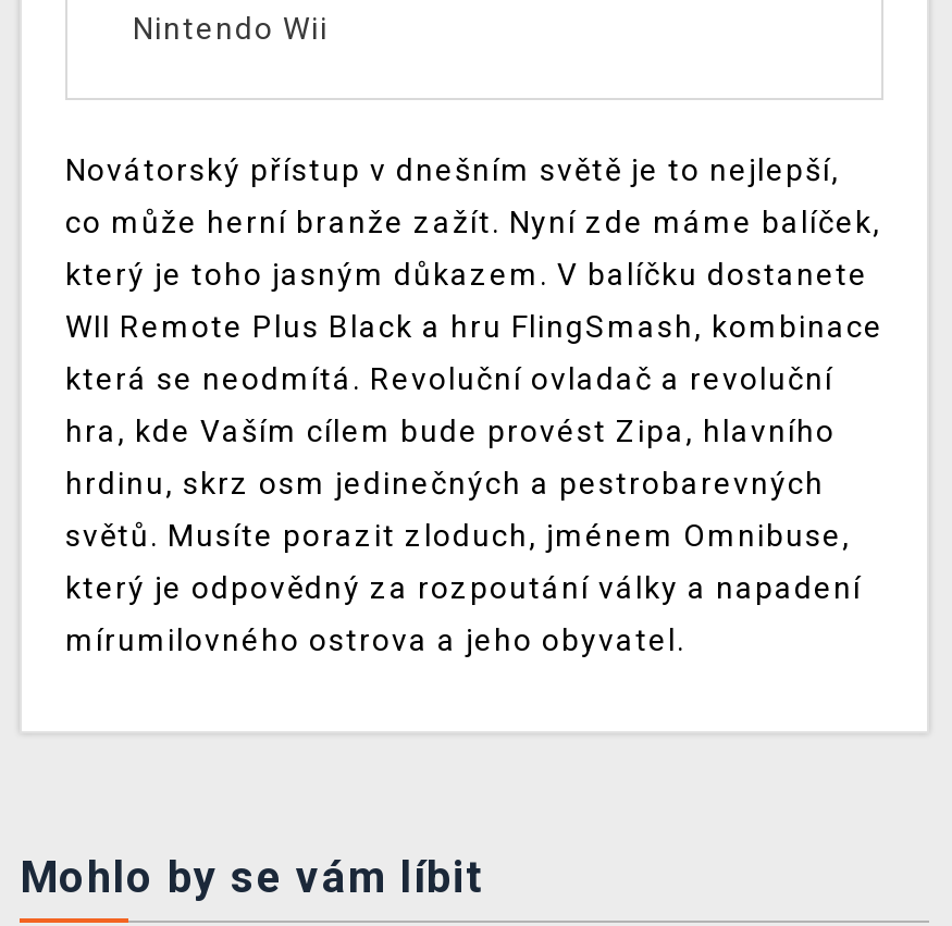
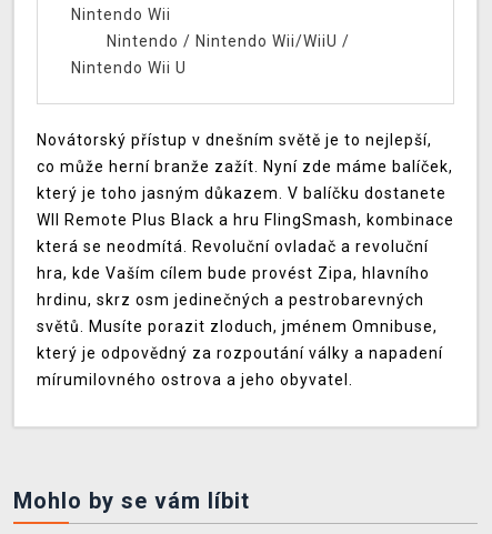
none -> [71,32,349,77] Nintendo / Nintendo Wii/WiiU / | Nintendo Wii U

